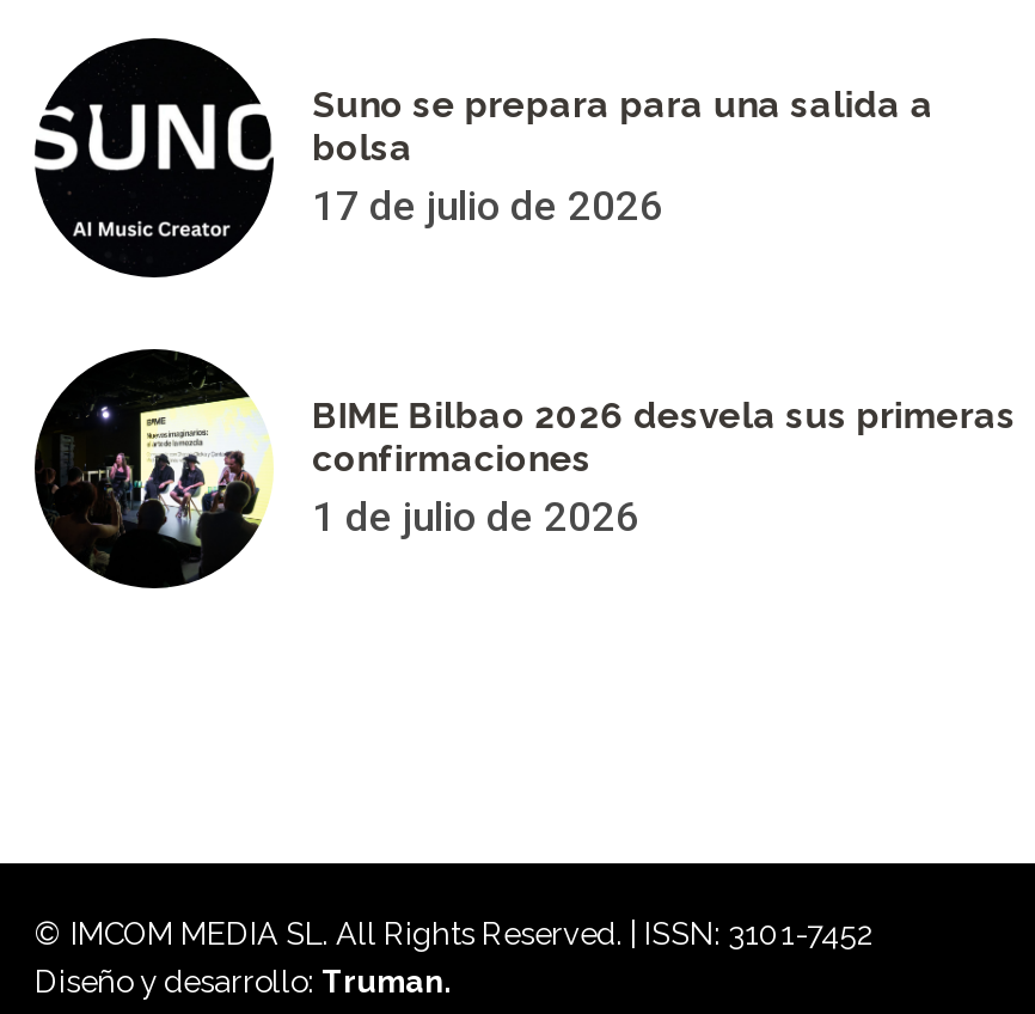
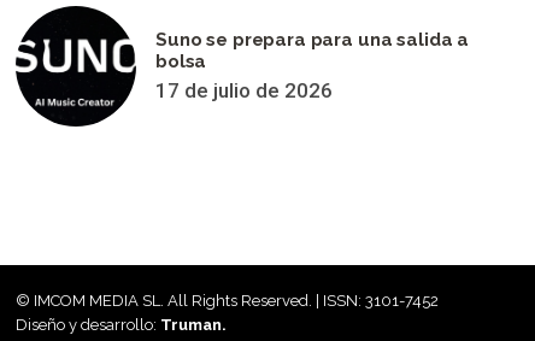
[32,380,1016,576] [image] | BIME Bilbao 2026 desvela sus primeras | confirmaciones | 1 de julio de 2026 -> none

